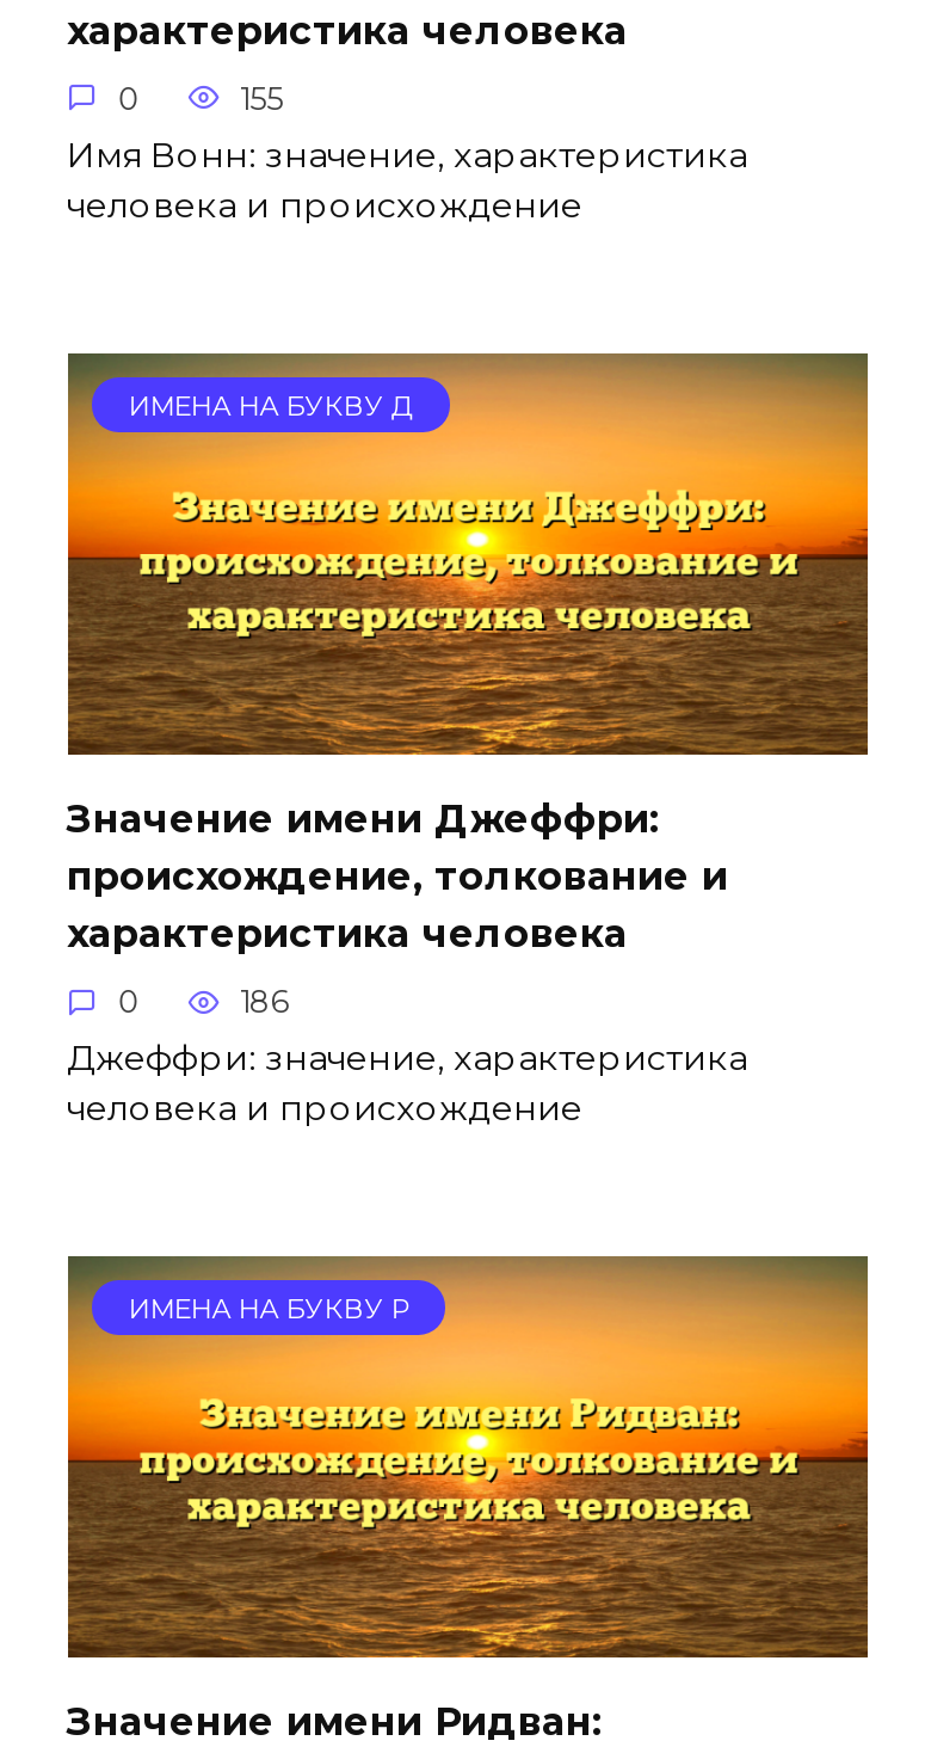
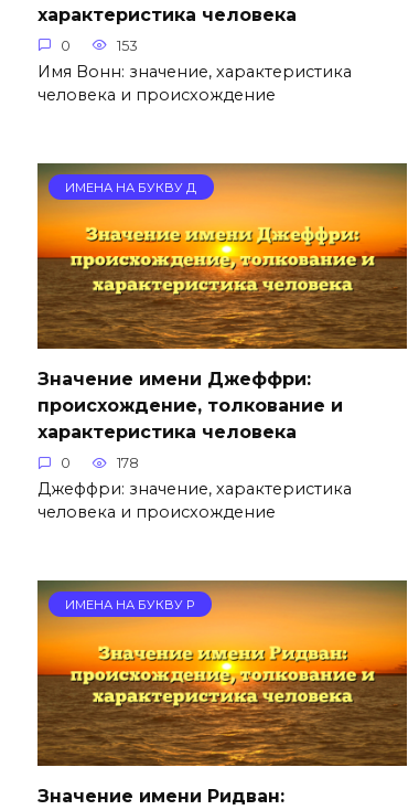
[240,81,283,117] 155 -> [117,37,138,54] 153
[240,984,290,1020] 186 -> [117,455,139,471] 178

